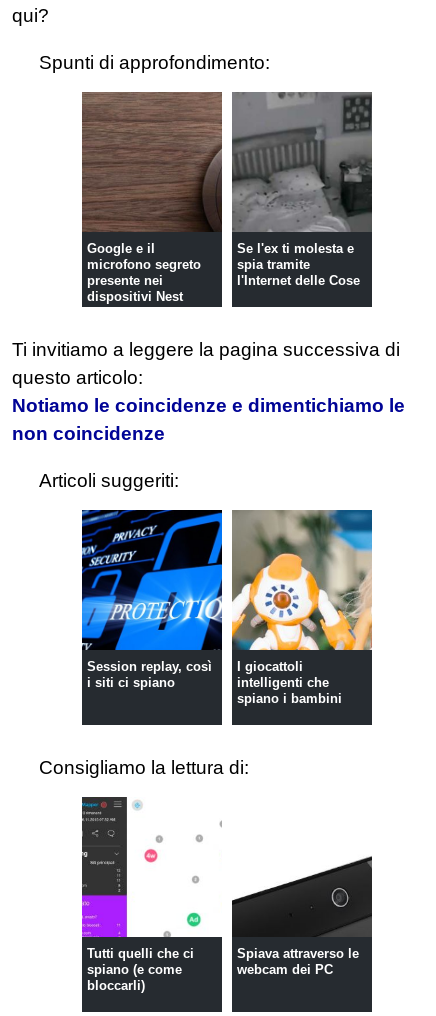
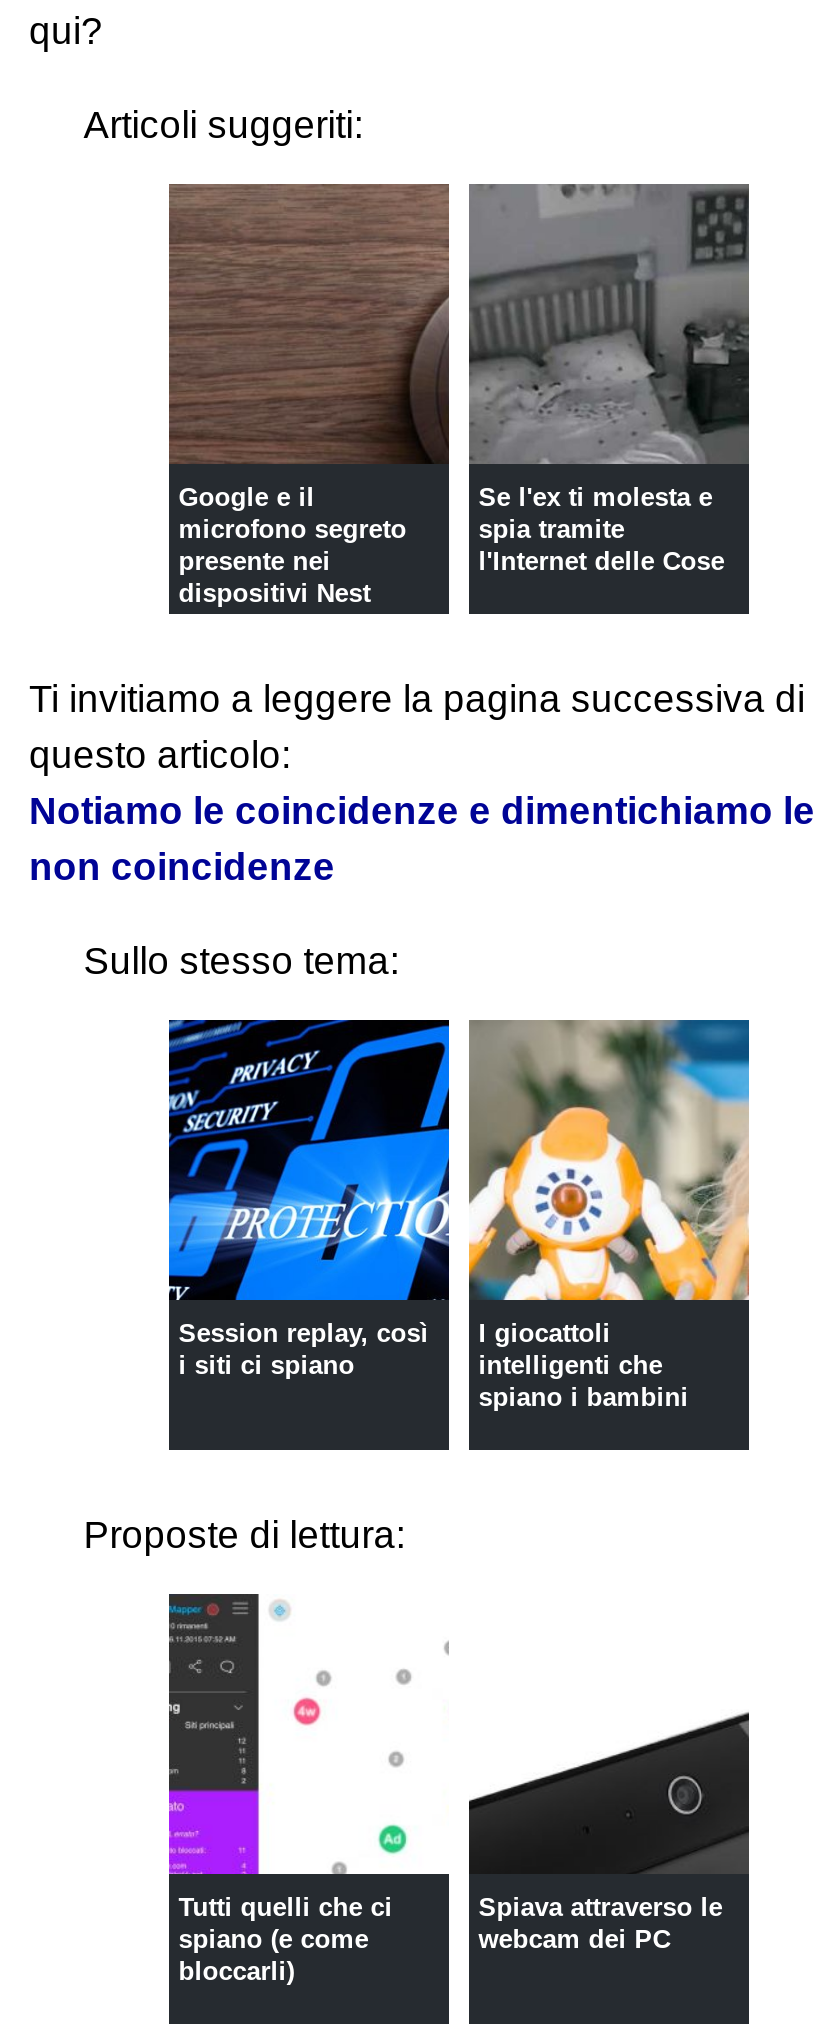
[39,52,270,73] Spunti di approfondimento: -> none
none -> [83,940,399,982] Sullo stesso tema:
moved [39,470,179,491] -> [83,104,363,146]: Articoli suggeriti:
[39,757,249,778] Consigliamo la lettura di: -> [83,1515,405,1557] Proposte di lettura:

